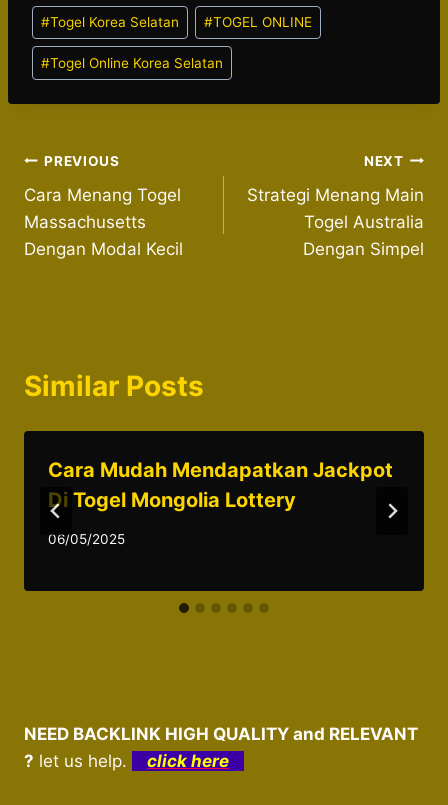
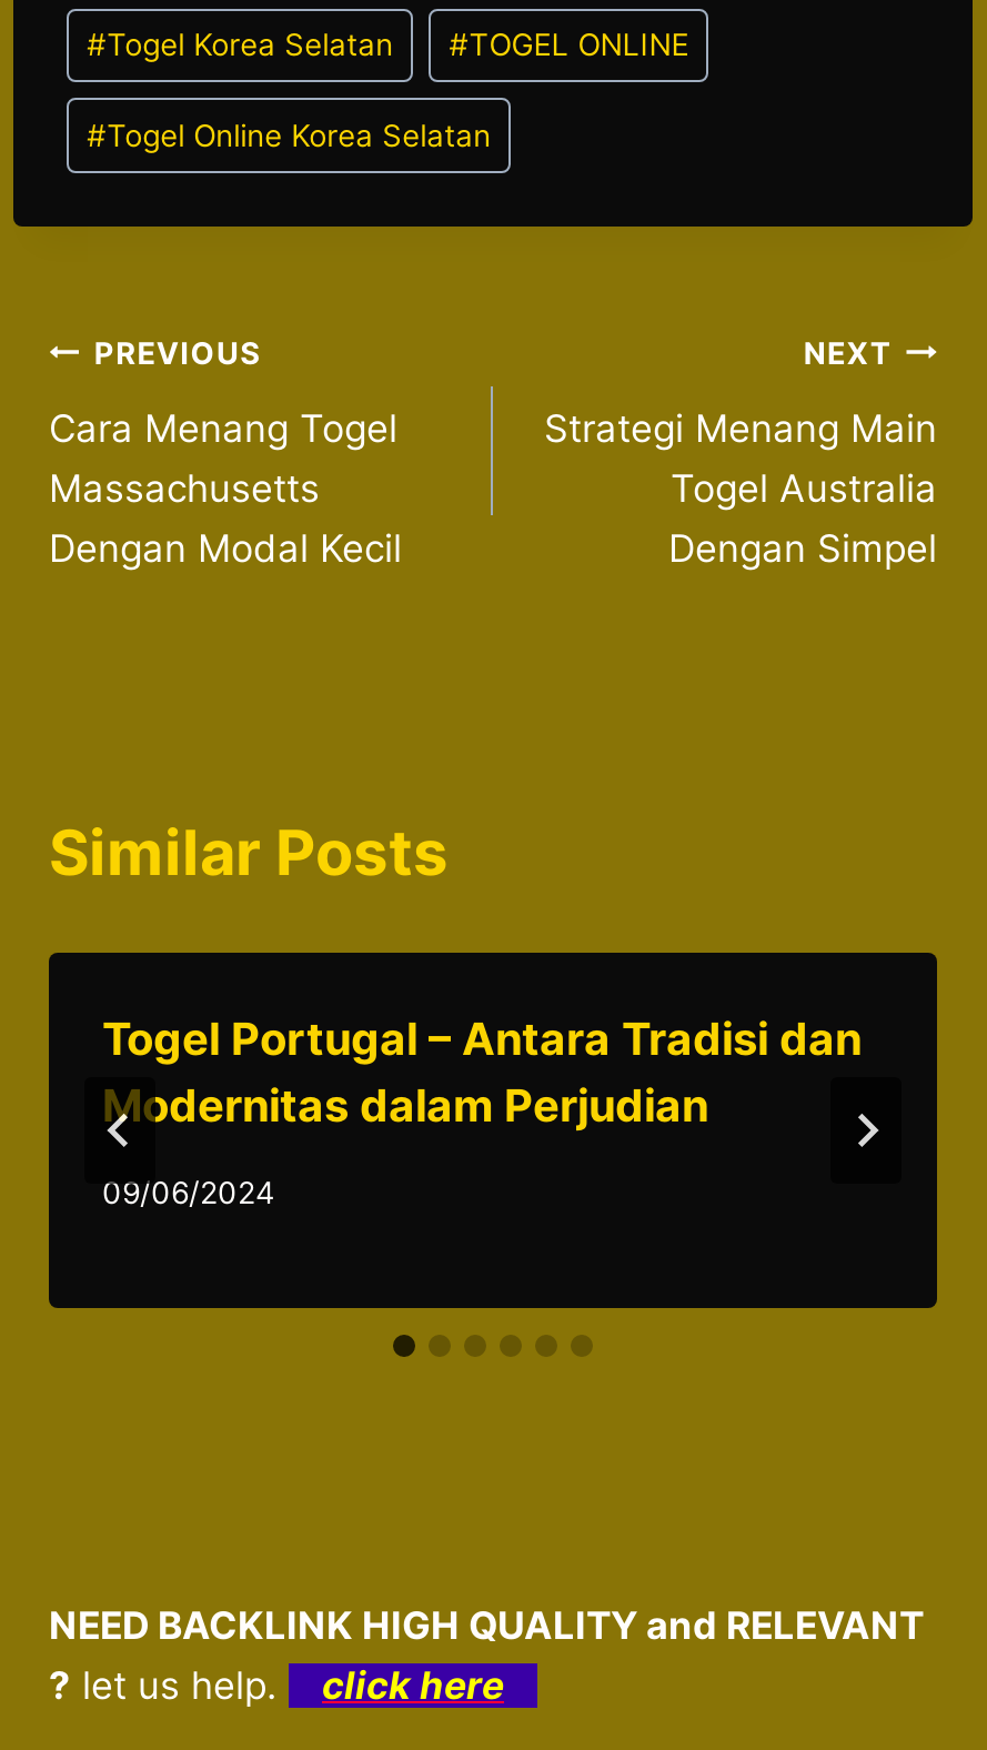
[48,458,393,512] Cara Mudah Mendapatkan Jackpot | Di Togel Mongolia Lottery -> [102,1013,862,1133] Togel Portugal – Antara Tradisi dan | Modernitas dalam Perjudian
[48,531,125,547] 06/05/2025 -> [102,1174,275,1210] 09/06/2024

